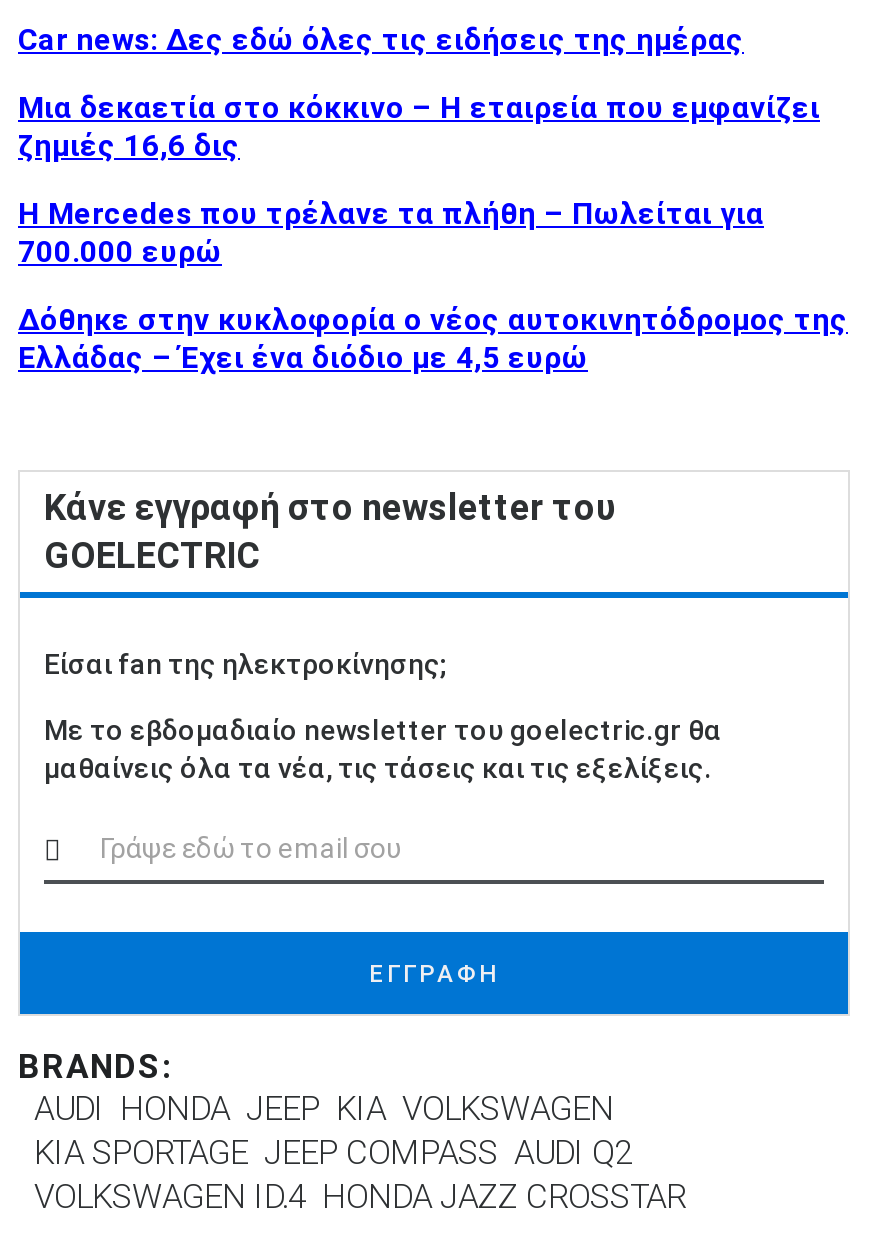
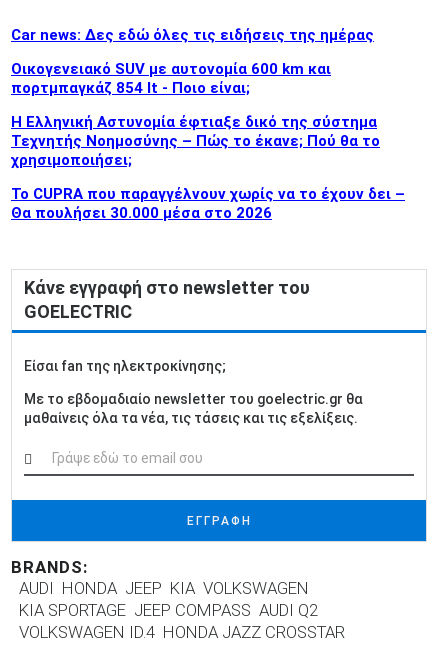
[18,90,820,164] Μια δεκαετία στο κόκκινο – H εταιρεία που εμφανίζει | ζημιές 16,6 δις -> [11,60,331,97] Οικογενειακό SUV με αυτονομία 600 km και | πορτμπαγκάζ 854 lt - Ποιο είναι;
[18,196,764,270] Η Mercedes που τρέλανε τα πλήθη – Πωλείται για | 700.000 ευρώ -> [11,113,380,169] Η Ελληνική Αστυνομία έφτιαξε δικό της σύστημα | Τεχνητής Νοημοσύνης – Πώς το έκανε; Πού θα το | χρησιμοποιήσει;
[18,302,848,376] Δόθηκε στην κυκλοφορία ο νέος αυτοκινητόδρομος της | Ελλάδας – Έχει ένα διόδιο με 4,5 ευρώ -> [11,185,405,222] Το CUPRA που παραγγέλνουν χωρίς να το έχουν δει – | Θα πουλήσει 30.000 μέσα στο 2026

